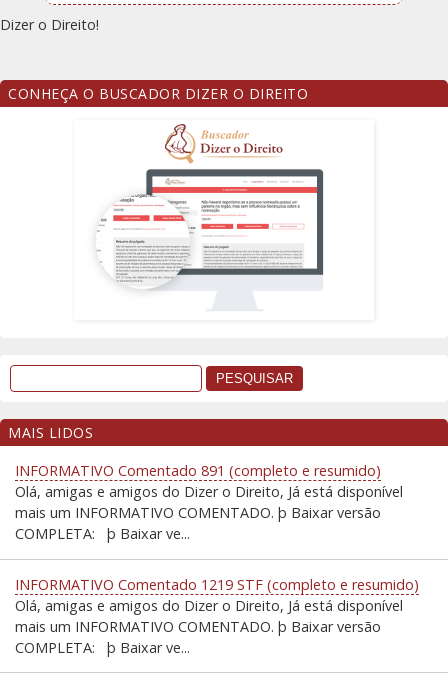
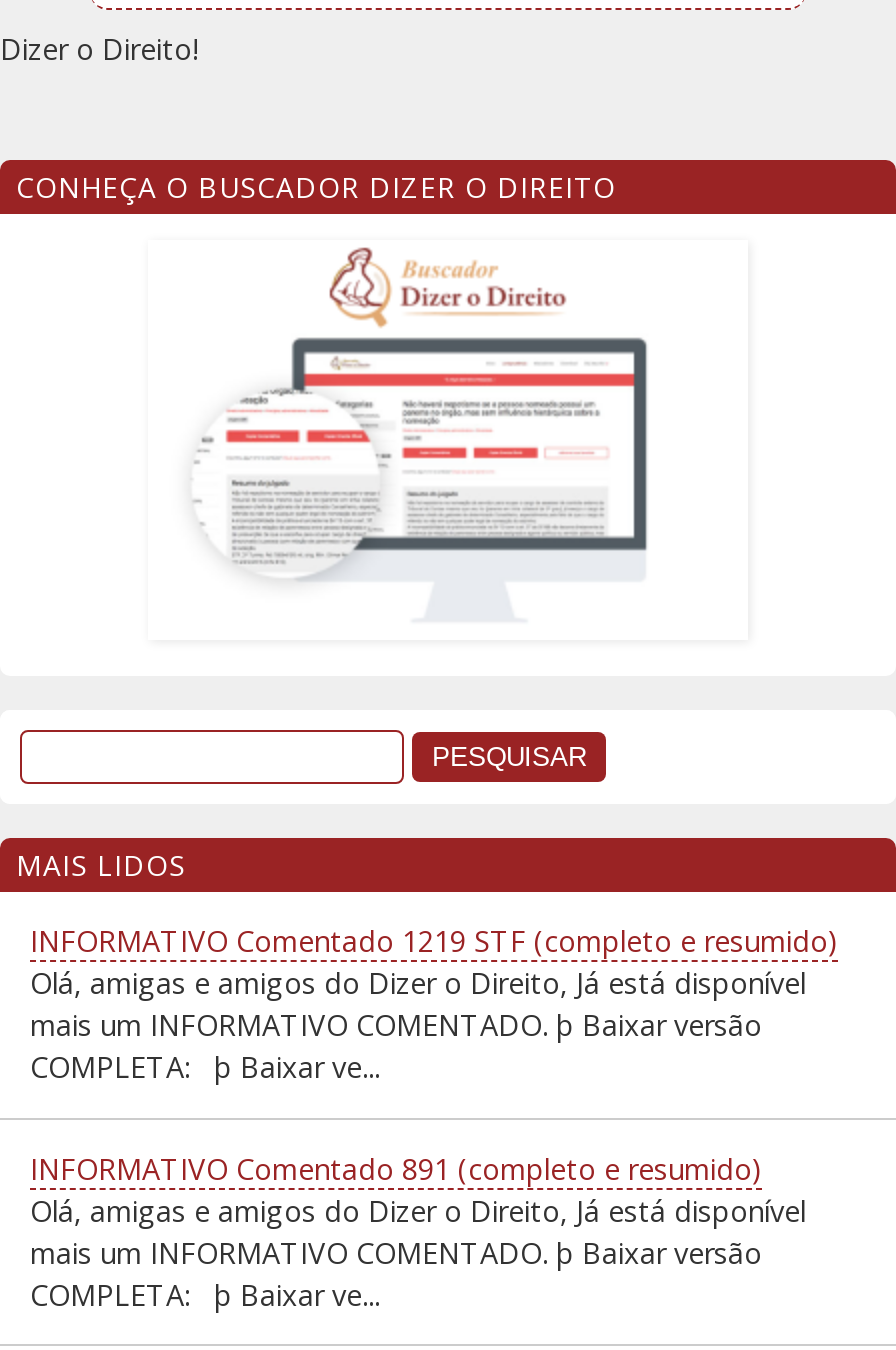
moved [15,461,381,480] -> [30,1150,762,1188]: INFORMATIVO Comentado 891 (completo e resumido)
moved [15,575,419,594] -> [30,922,838,960]: INFORMATIVO Comentado 1219 STF (completo e resumido)

